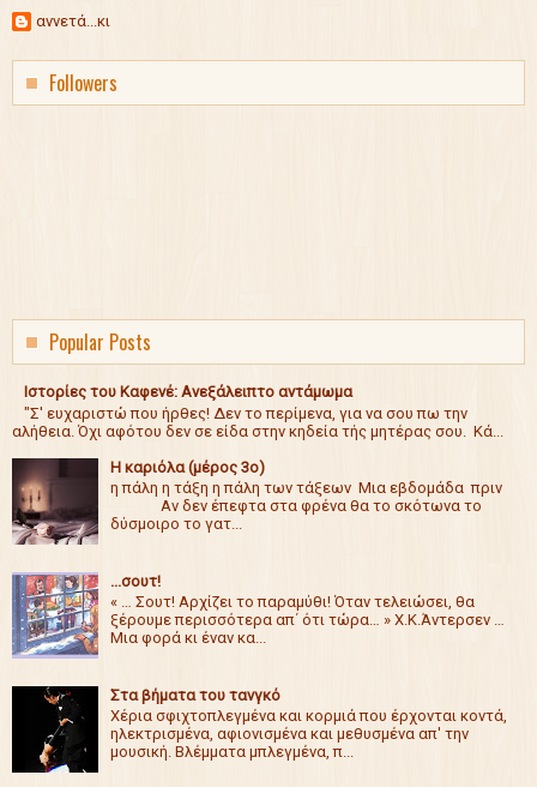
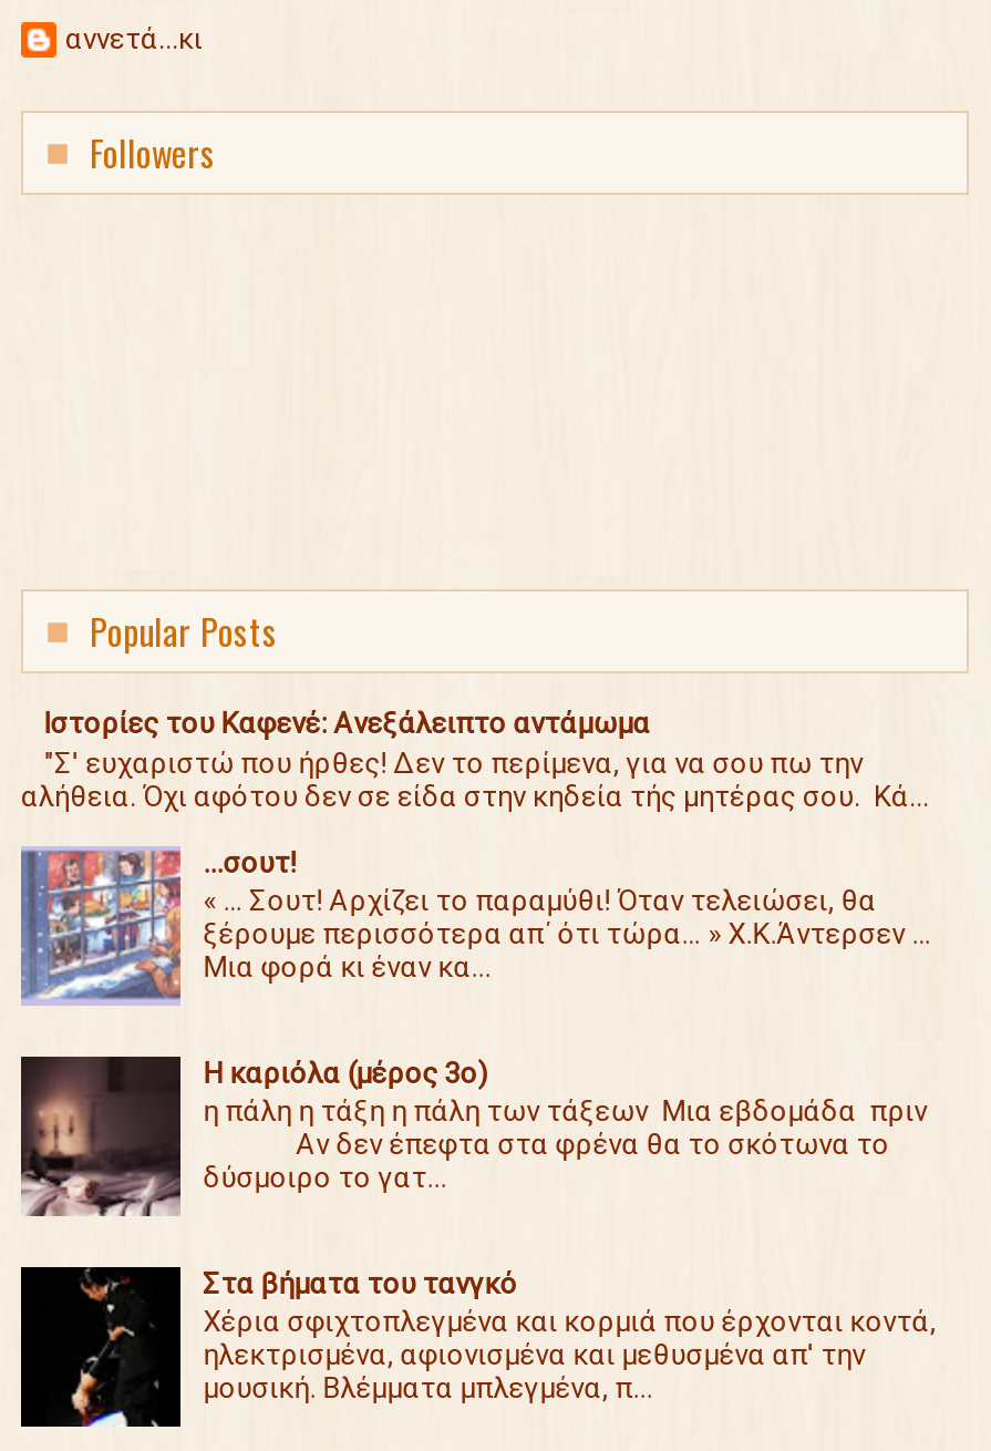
moved [6,449,524,555] -> [10,1039,967,1236]: [image] | η πάλη η τάξη η πάλη των τάξεων Μια εβδομάδα πριν | Αν δεν έπεφτα στα φρένα θα το σκότωνα το | δύσμοιρο το γατ...
moved [12,572,505,659] -> [19,845,932,1004]: [image] | ...σουτ! | « … Σουτ! Αρχίζει το παραμύθι! Όταν τελειώσει, θα | ξέρουμε περισσότερα απ΄ ότι τώρα… » Χ.Κ.Άντερσεν … | Μια φορά κι έναν κα...

